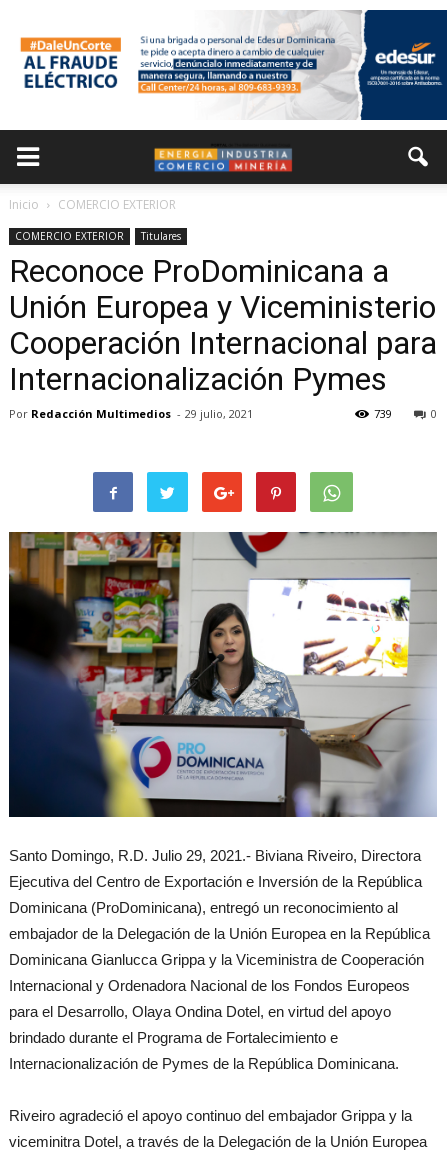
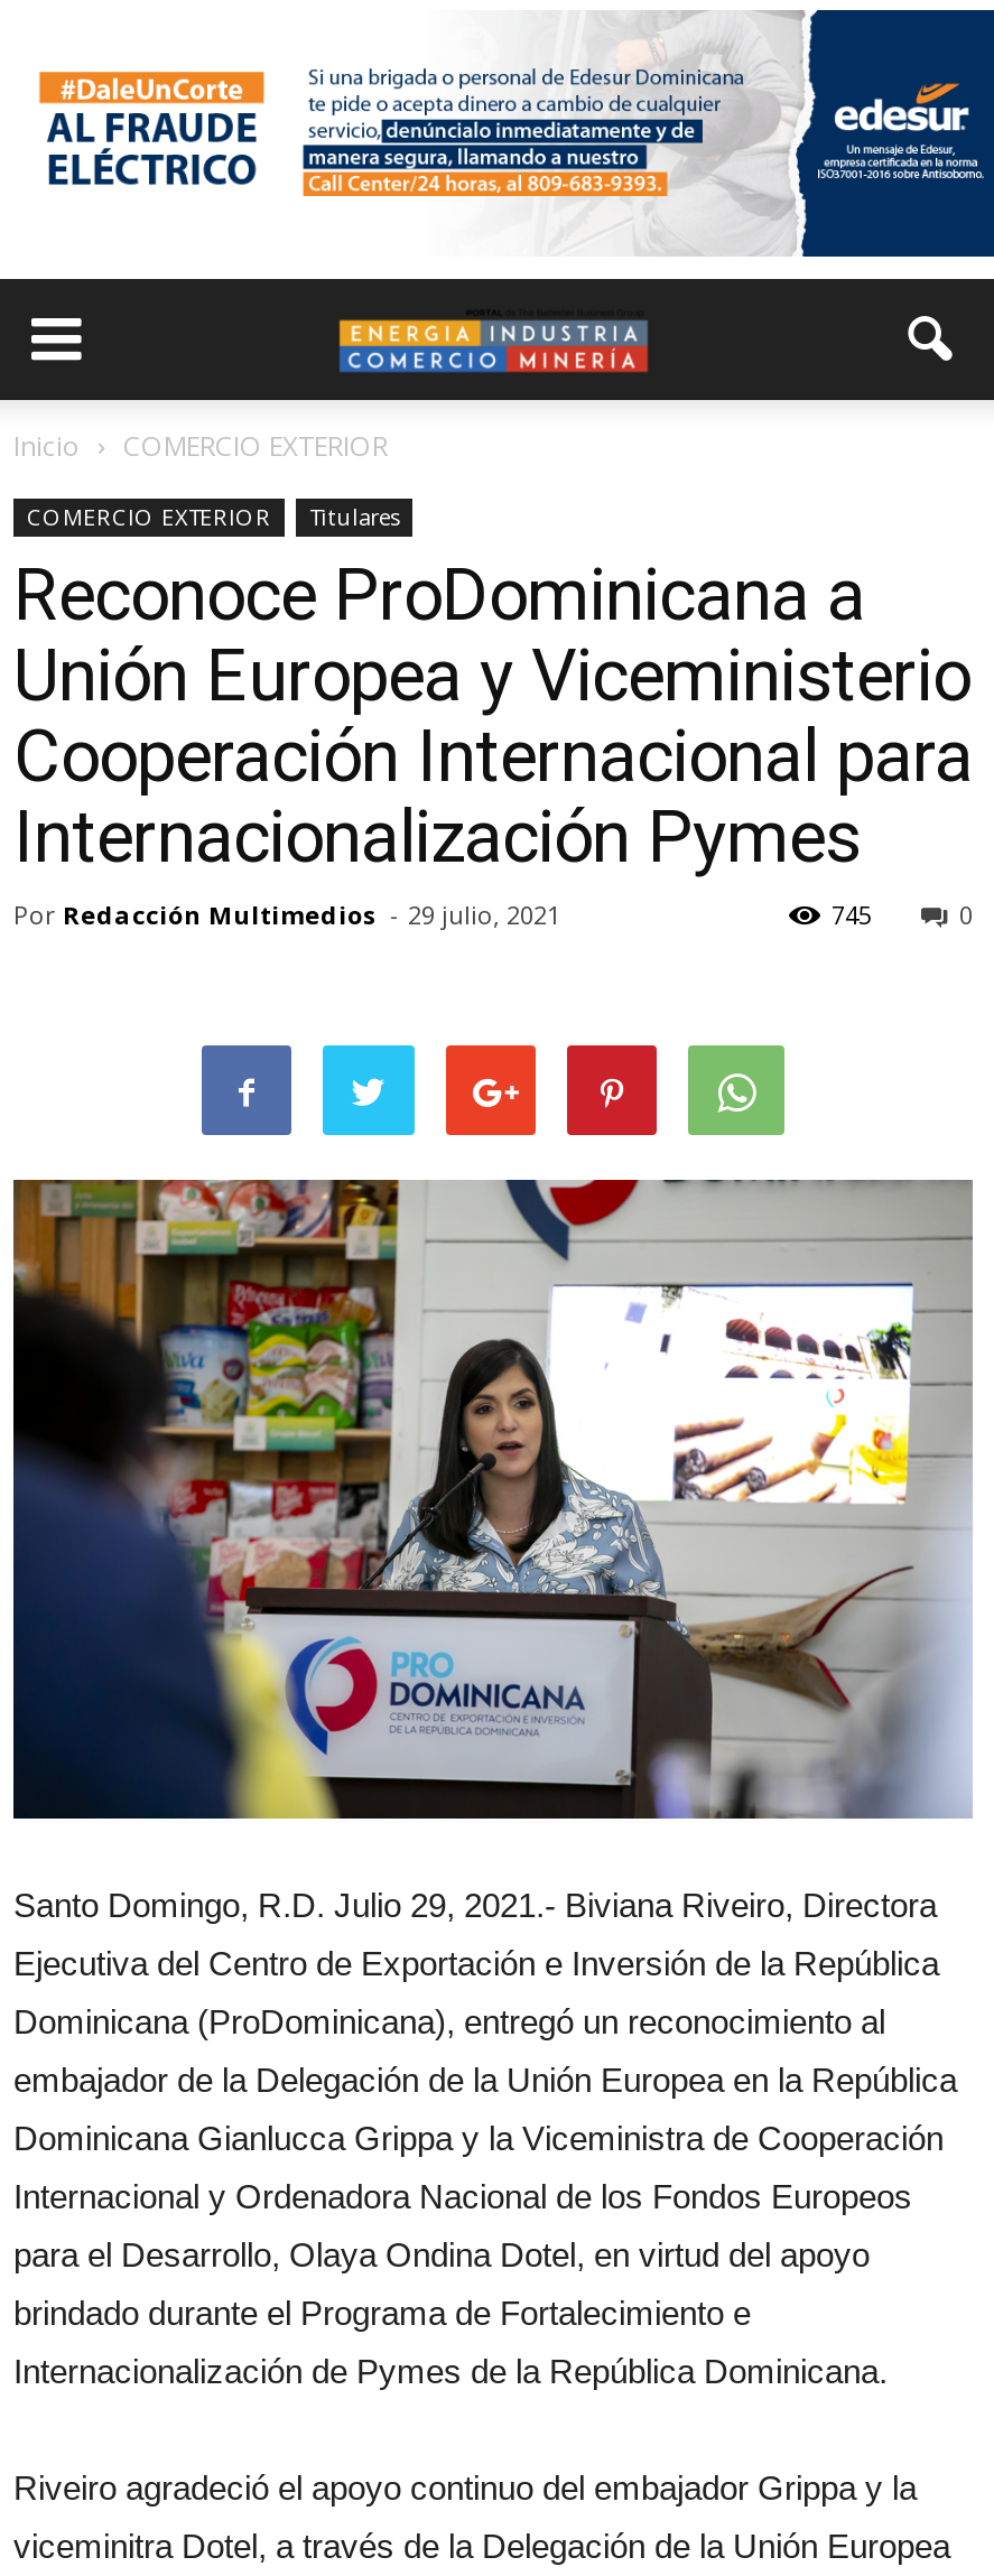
[374,406,392,421] 739 -> [832,898,872,931] 745

